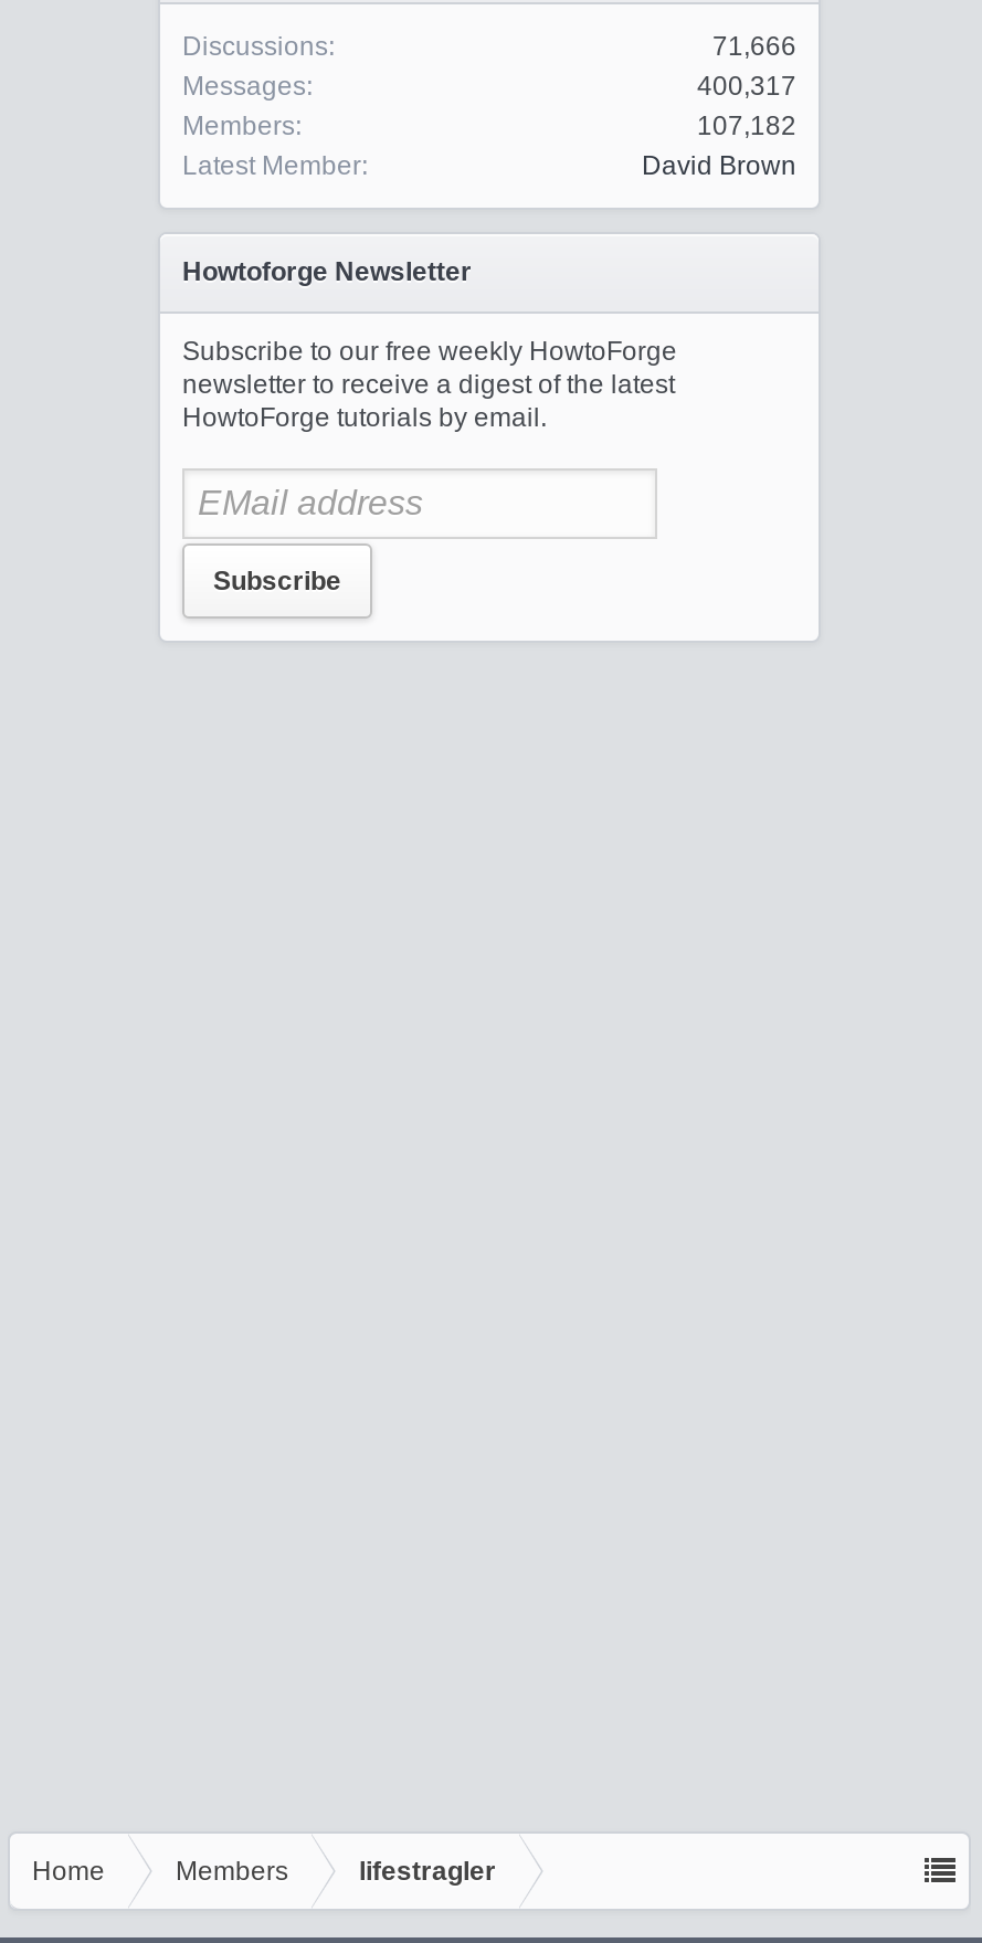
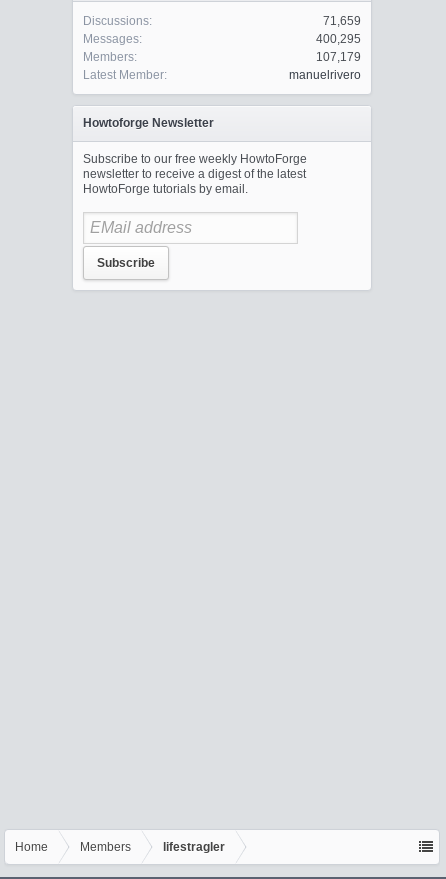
[712,31,796,62] 71,666 -> [323,14,361,28] 71,659
[697,71,796,102] 400,317 -> [316,32,361,46] 400,295
[697,110,796,141] 107,182 -> [316,50,361,64] 107,179
[642,150,796,181] David Brown -> [289,68,361,82] manuelrivero

